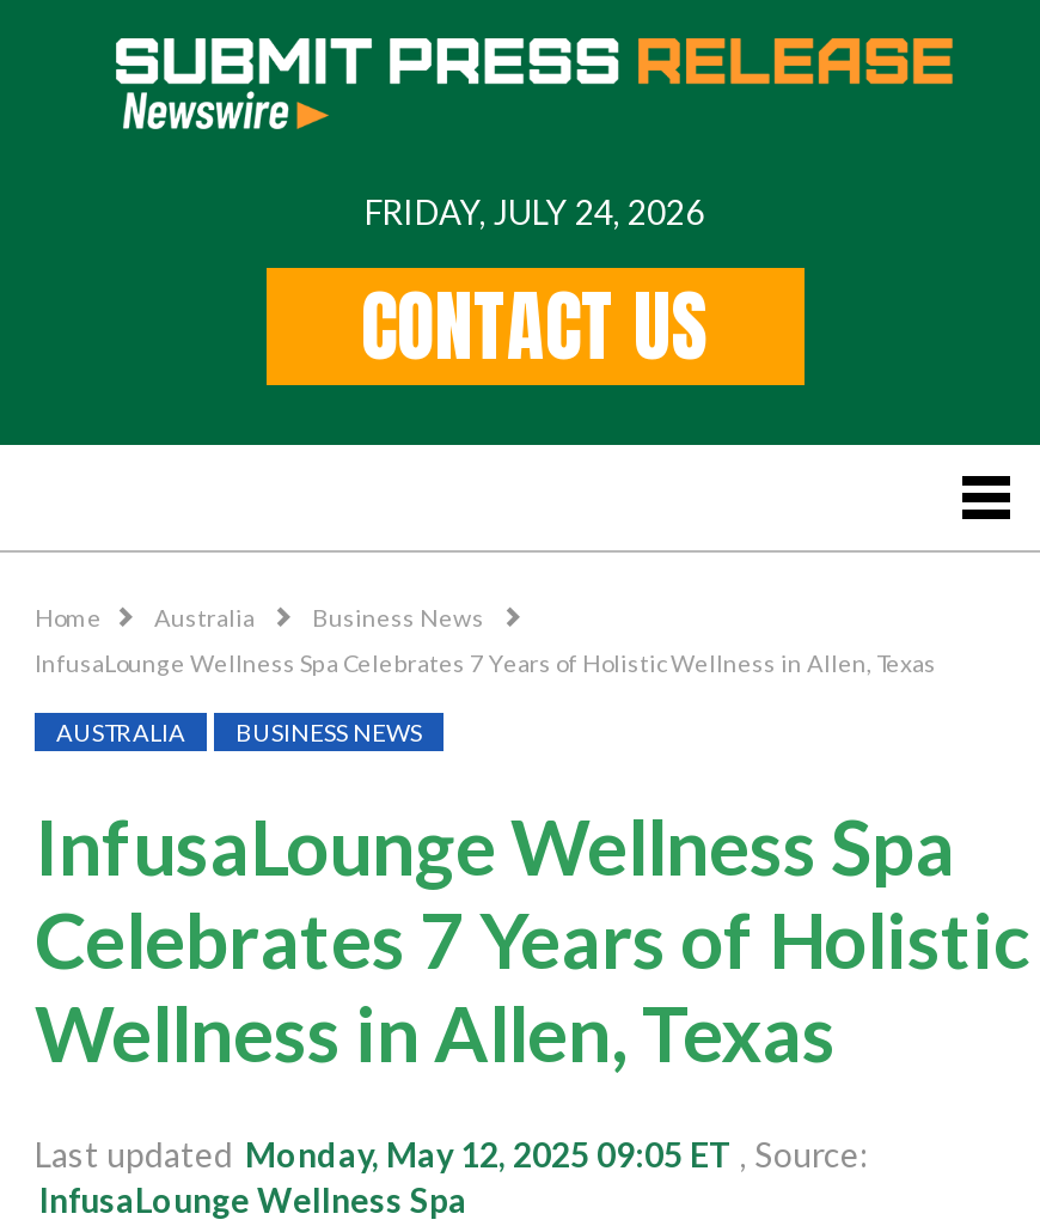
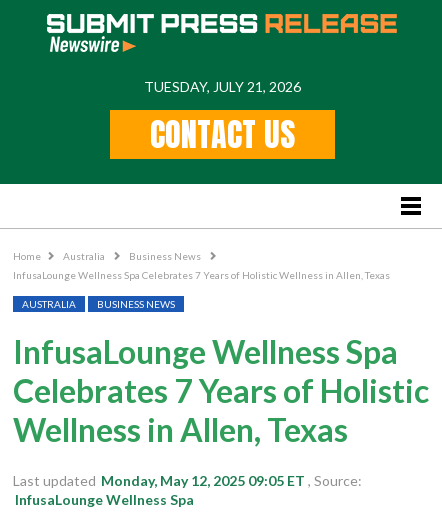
[365,191,704,232] FRIDAY, JULY 24, 2026 -> [143,78,300,95] TUESDAY, JULY 21, 2026

